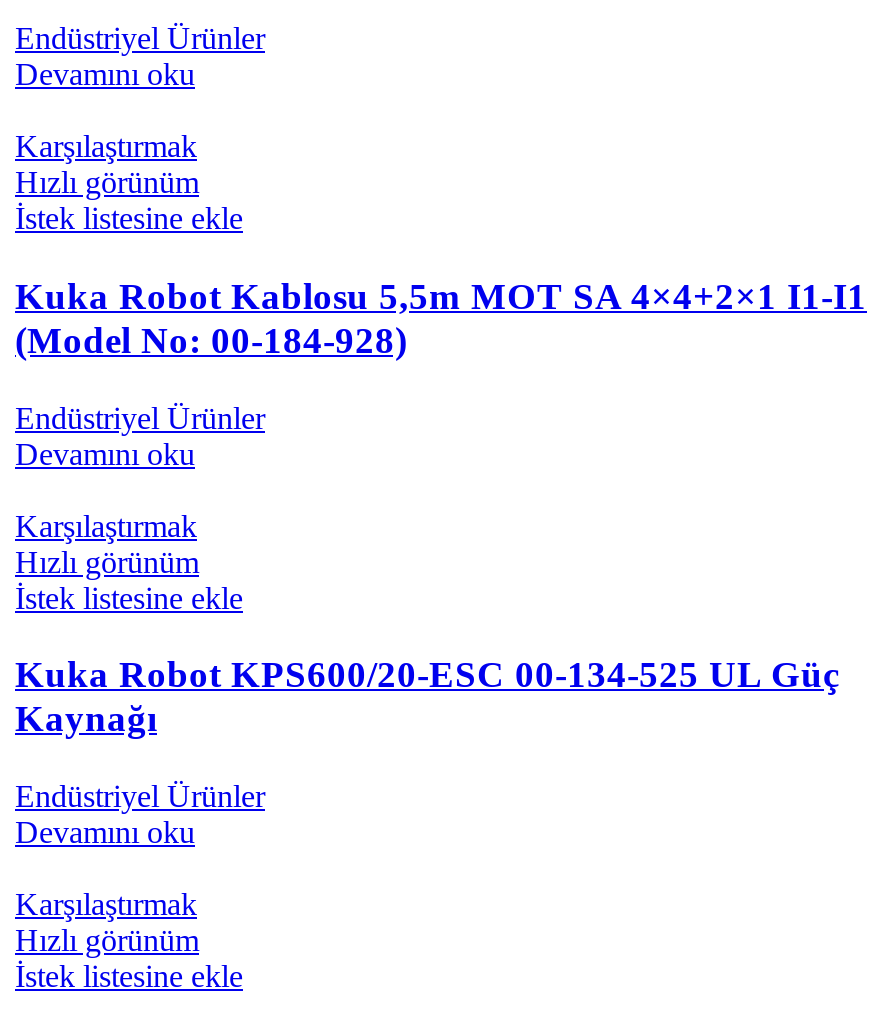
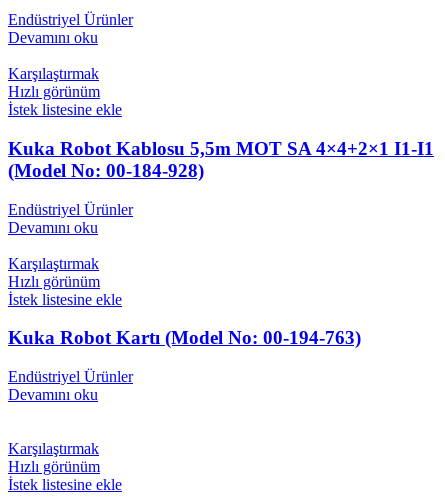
[15,654,839,740] Kuka Robot KPS600/20-ESC 00-134-525 UL Güç | Kaynağı -> [8,327,361,348] Kuka Robot Kartı (Model No: 00-194-763)
moved [15,779,265,849] -> [8,368,133,403]: Endüstriyel Ürünler | Devamını oku

